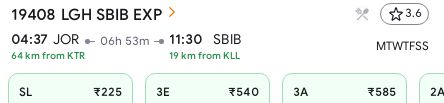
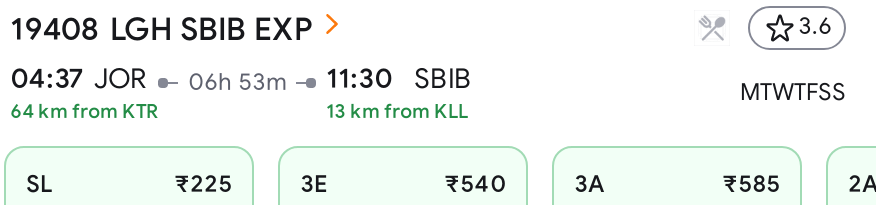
[169,50,240,61] 19 km from KLL -> [326,100,468,122] 13 km from KLL

